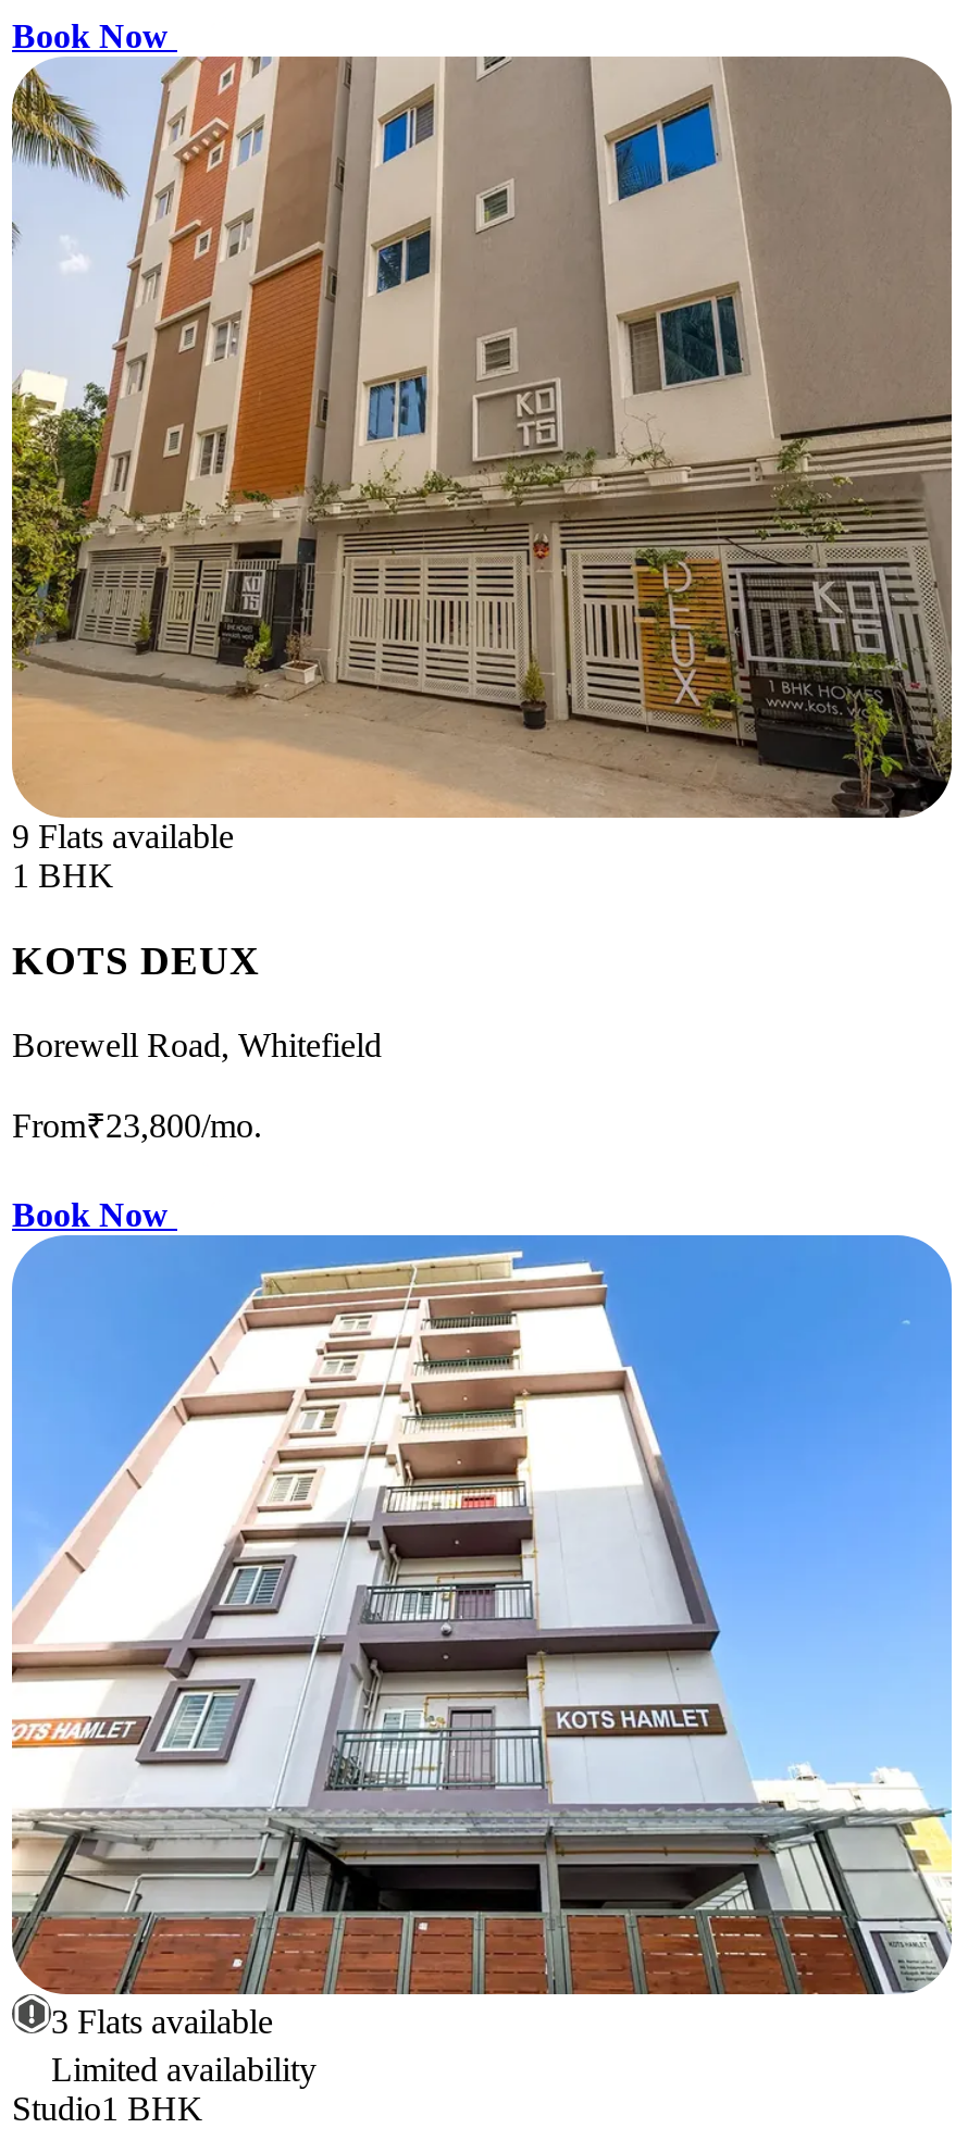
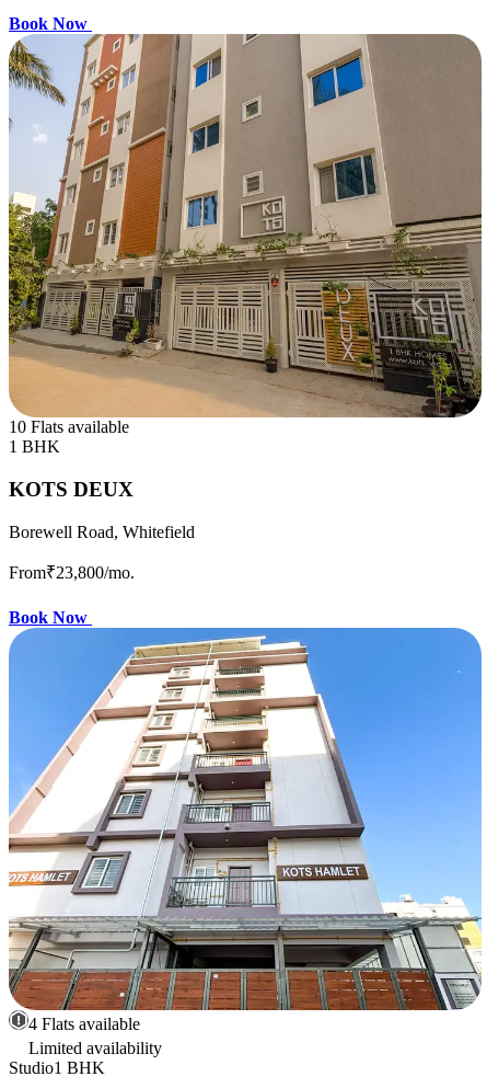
[12,818,234,855] 9 Flats available -> [9,418,129,436] 10 Flats available
[51,2004,273,2041] 3 Flats available -> [28,1015,140,1034] 4 Flats available

